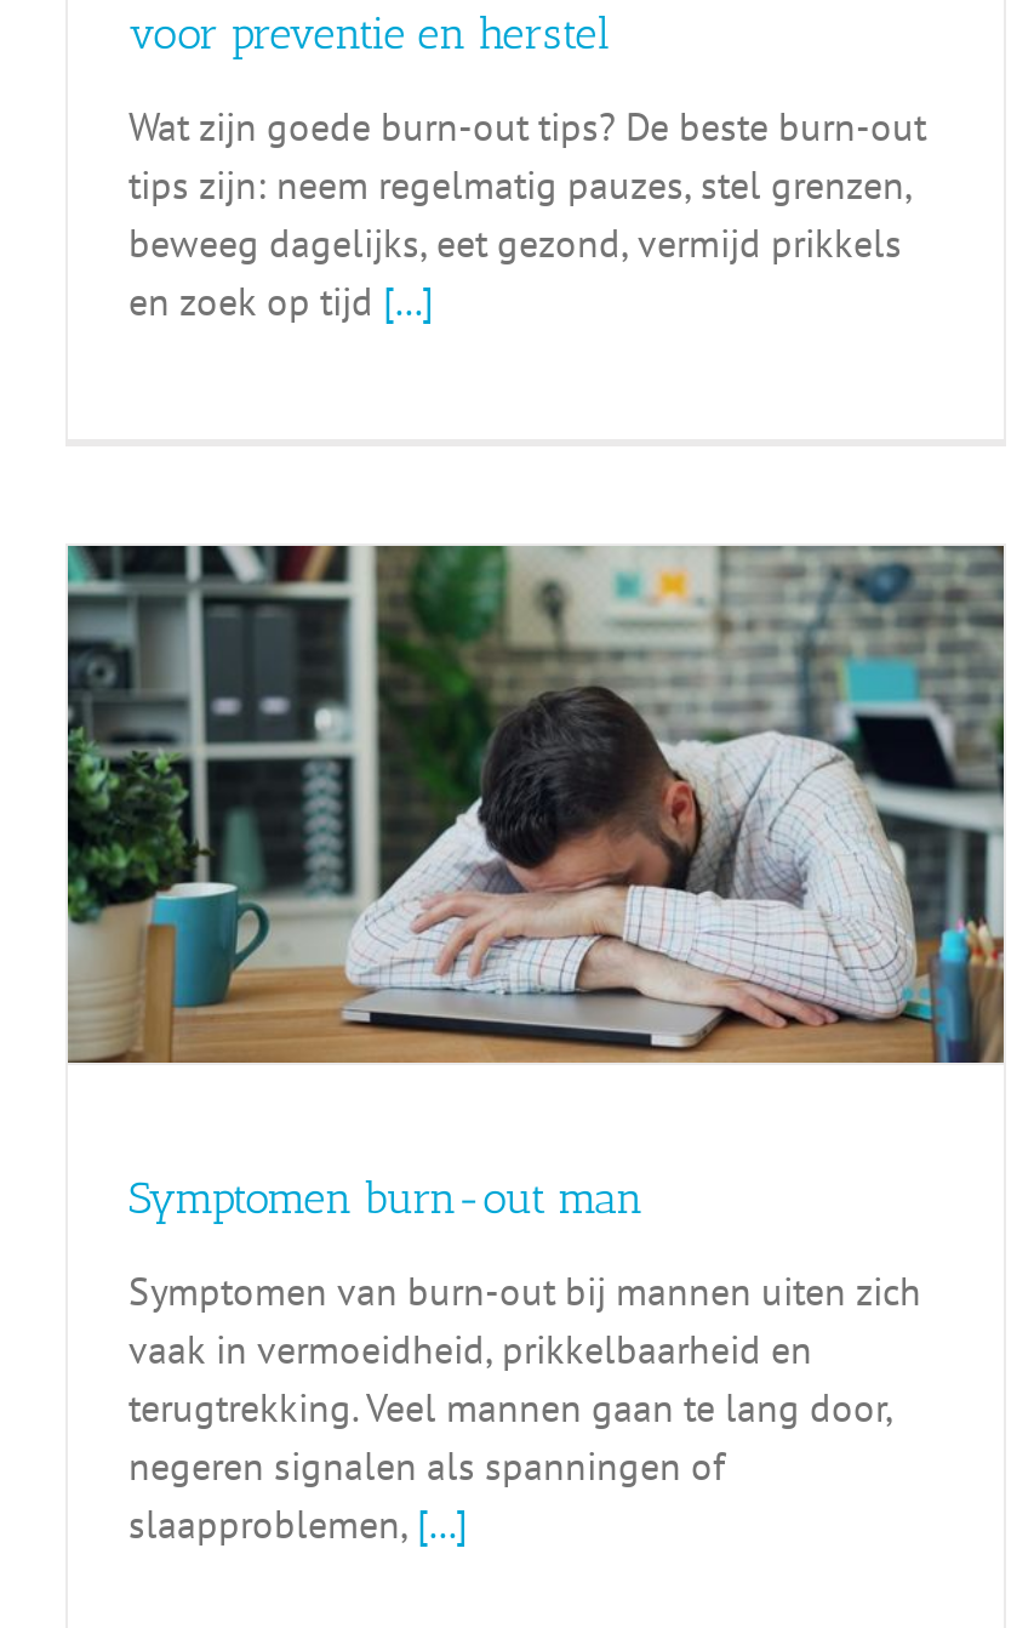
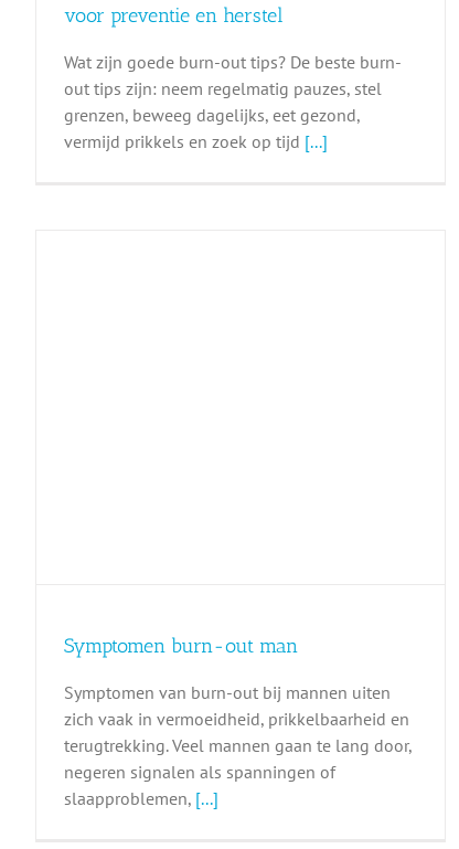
[65,543,1006,1065] [image] -> none

